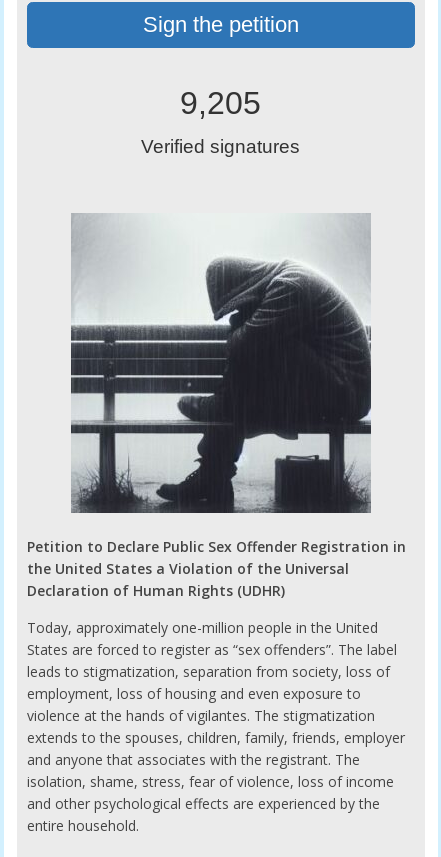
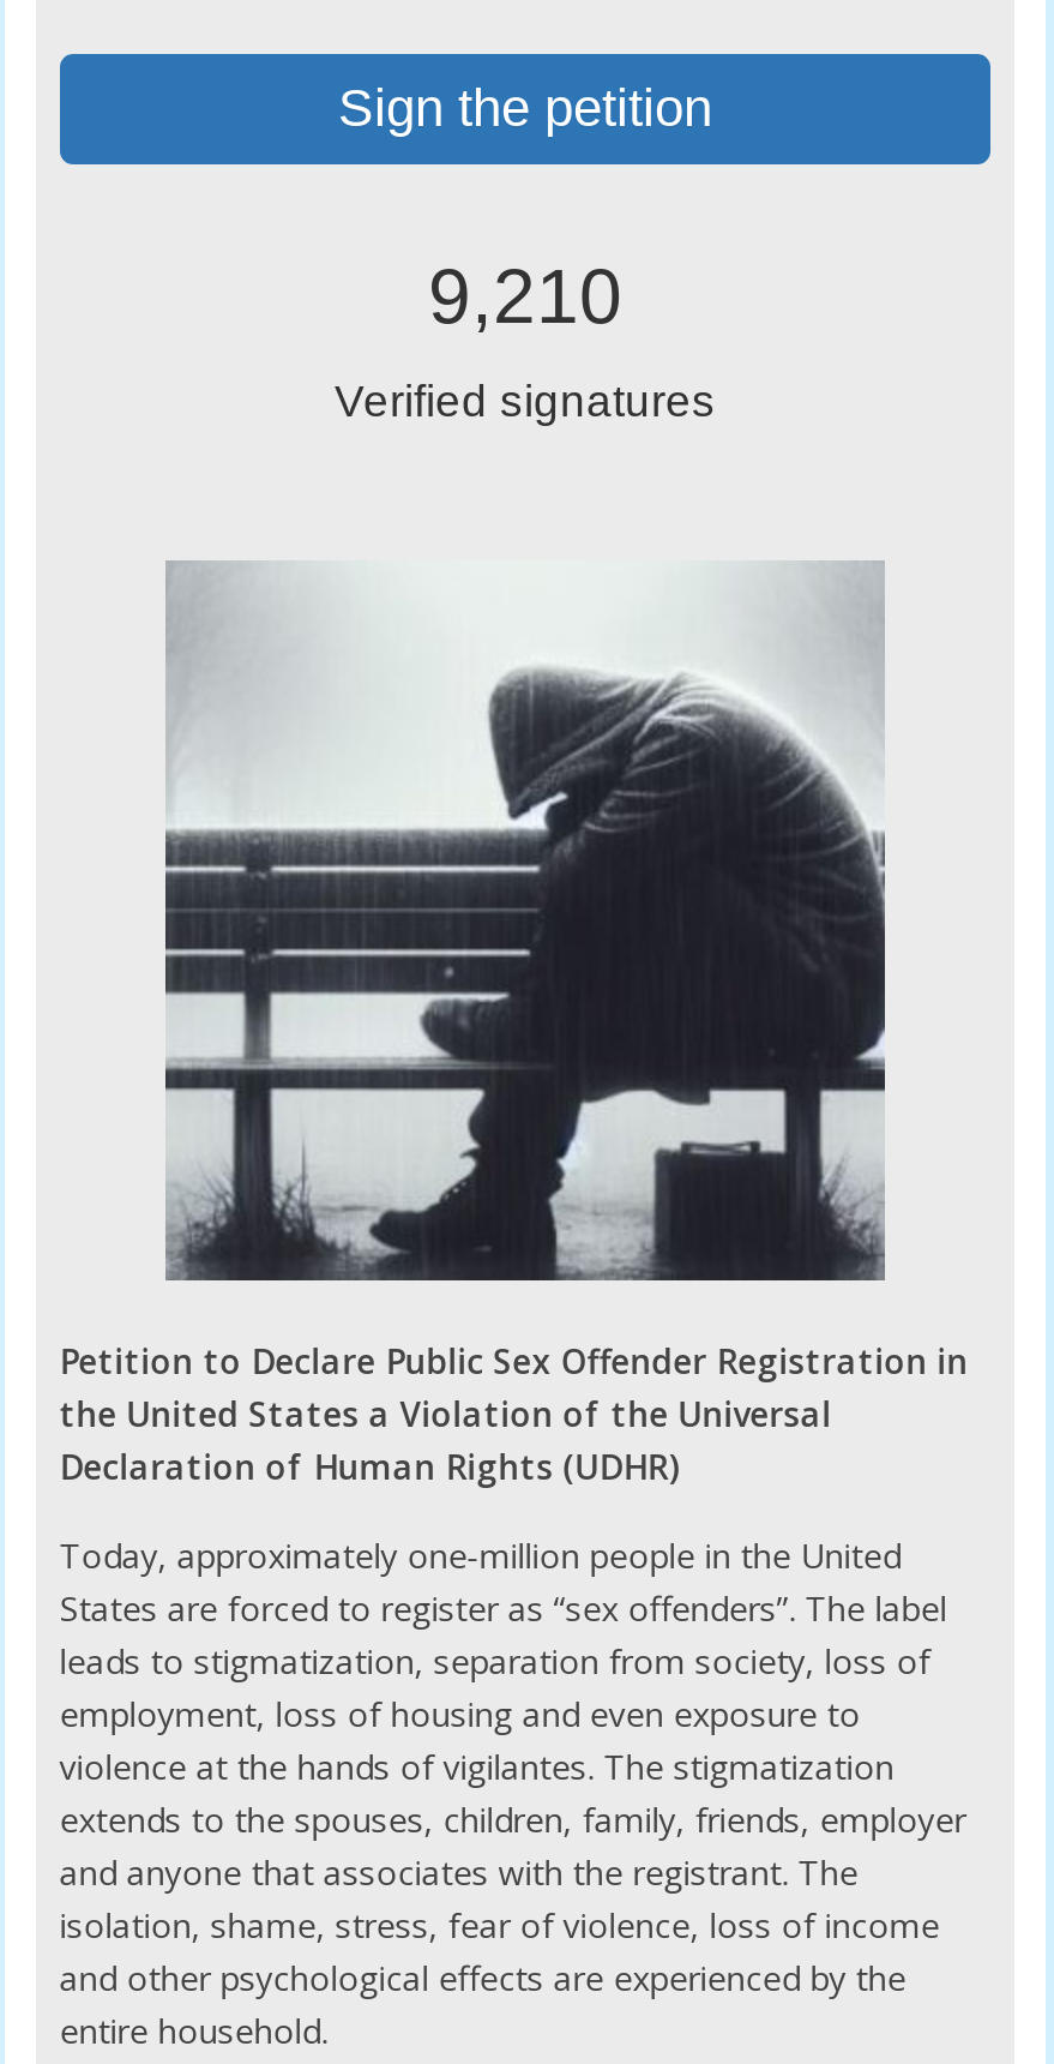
[180,85,261,121] 9,205 -> [428,253,622,339] 9,210

